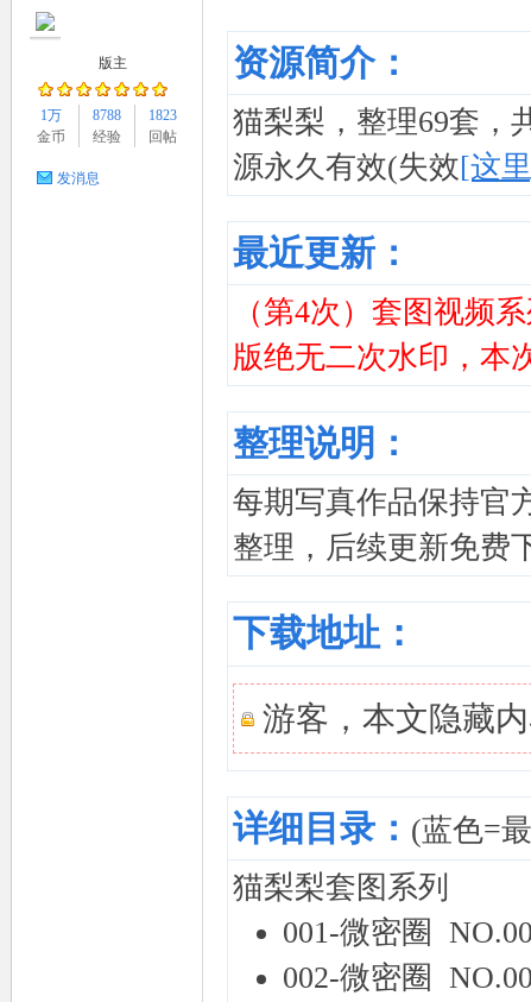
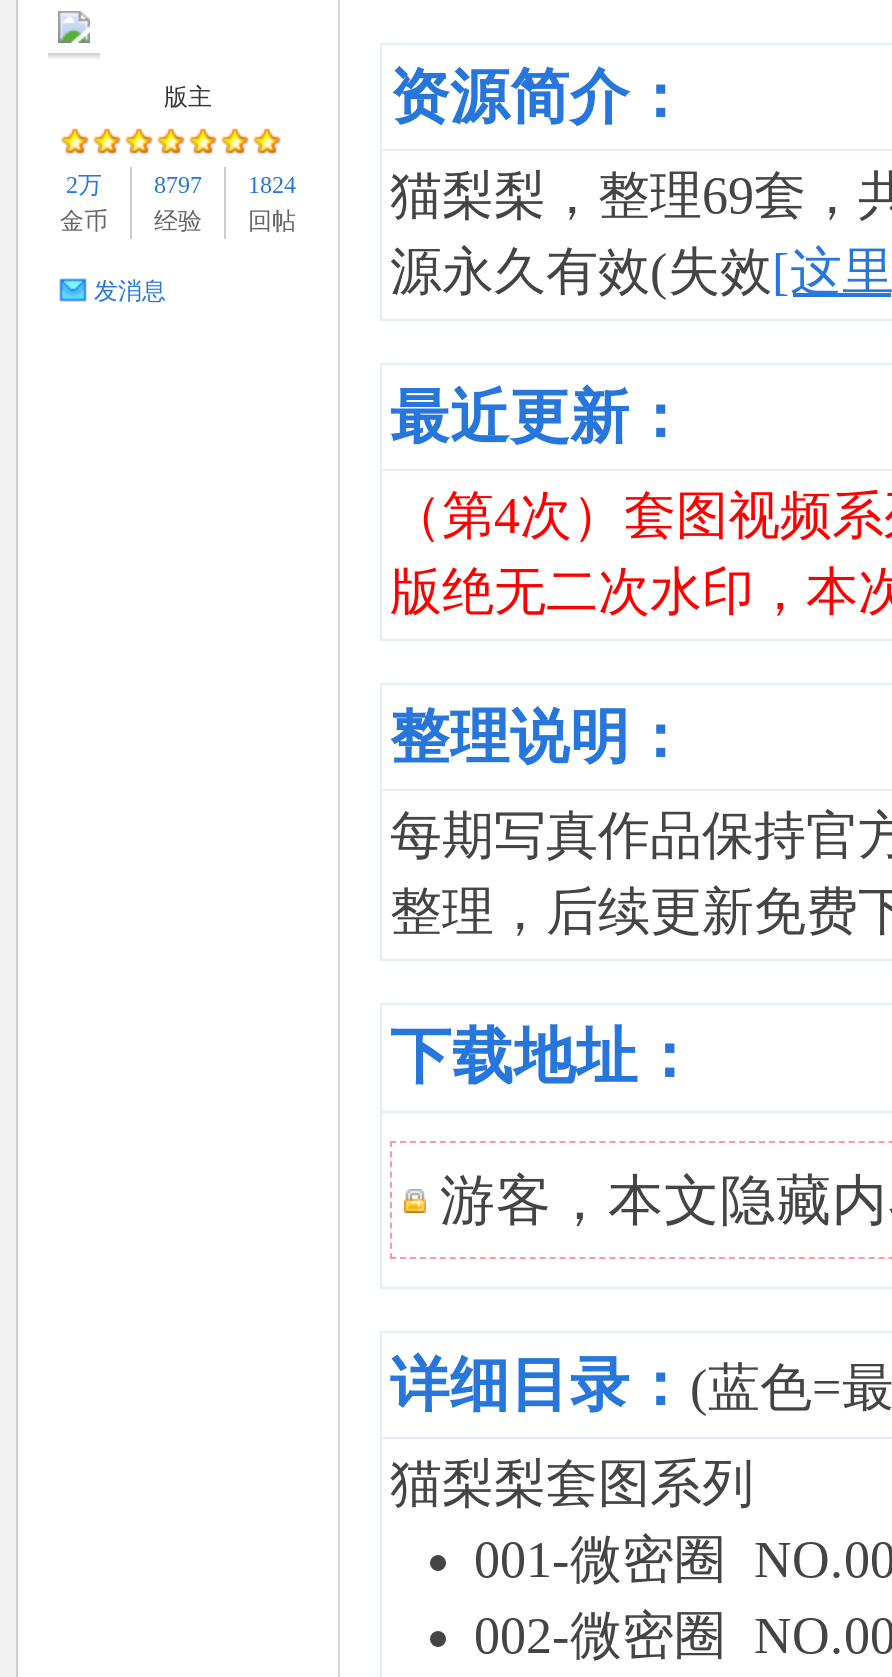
[40,107,62,124] 1万 -> [66,171,102,199] 2万
[93,107,121,124] 8788 -> [154,171,202,199] 8797
[148,107,177,124] 1823 -> [248,171,296,199] 1824

